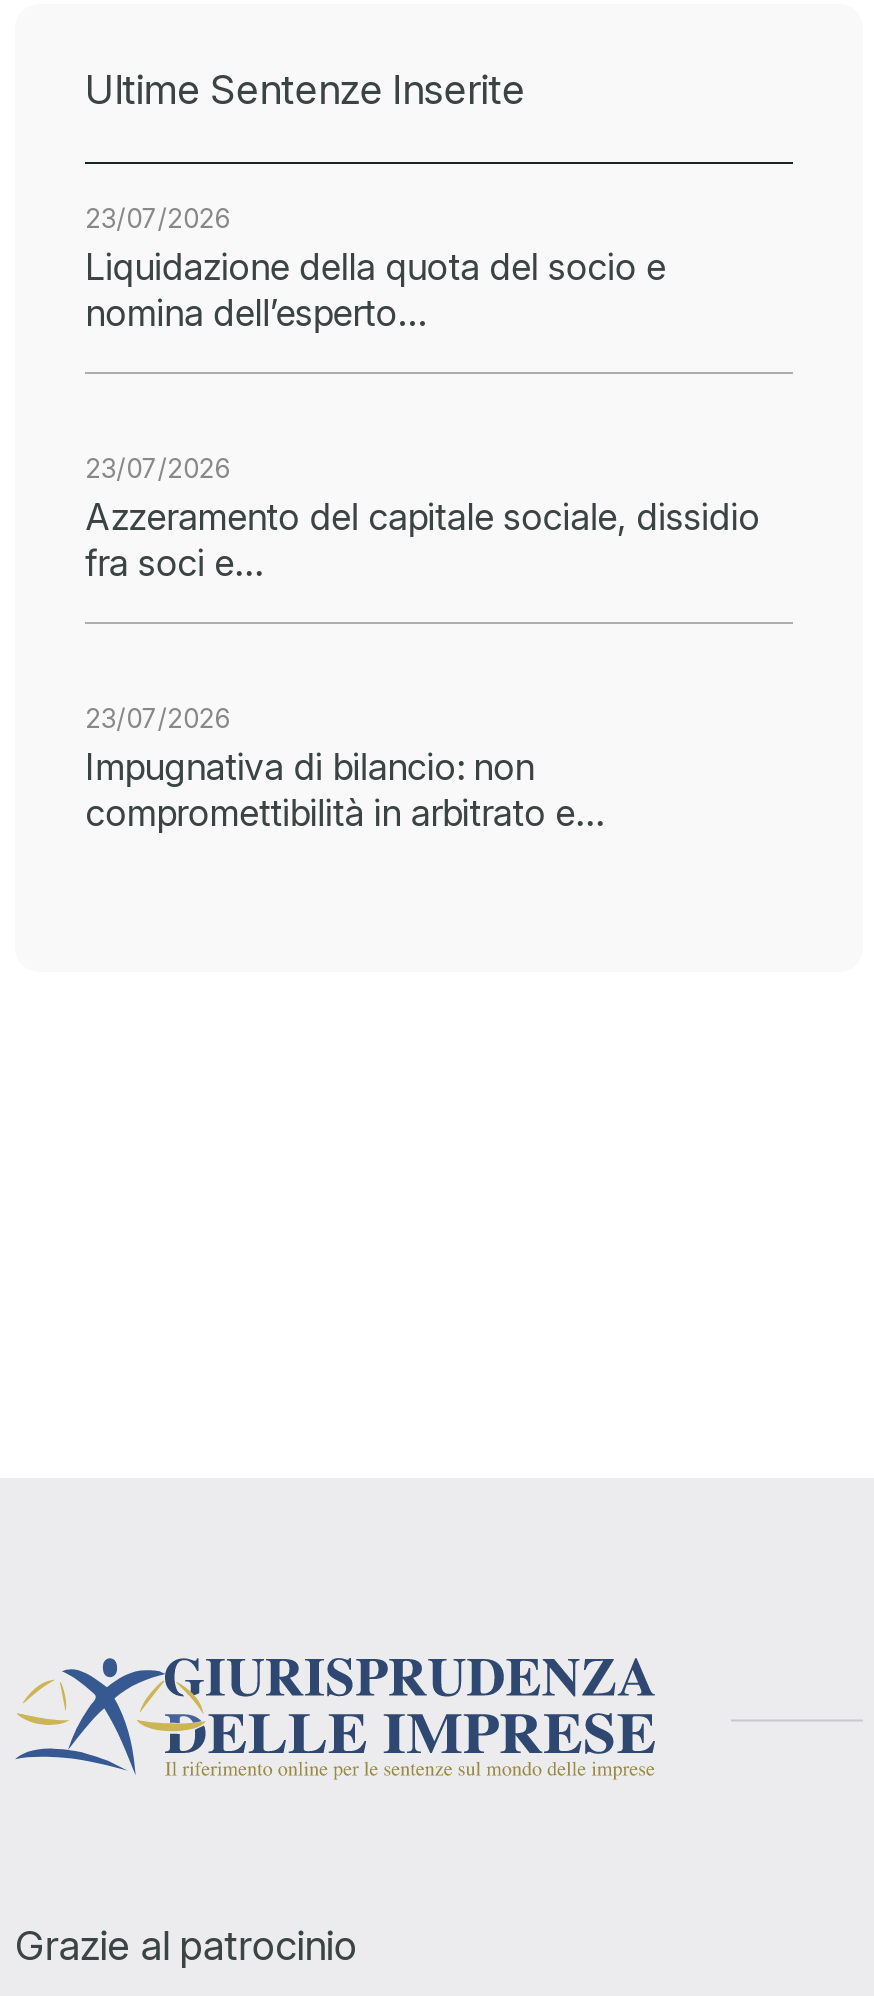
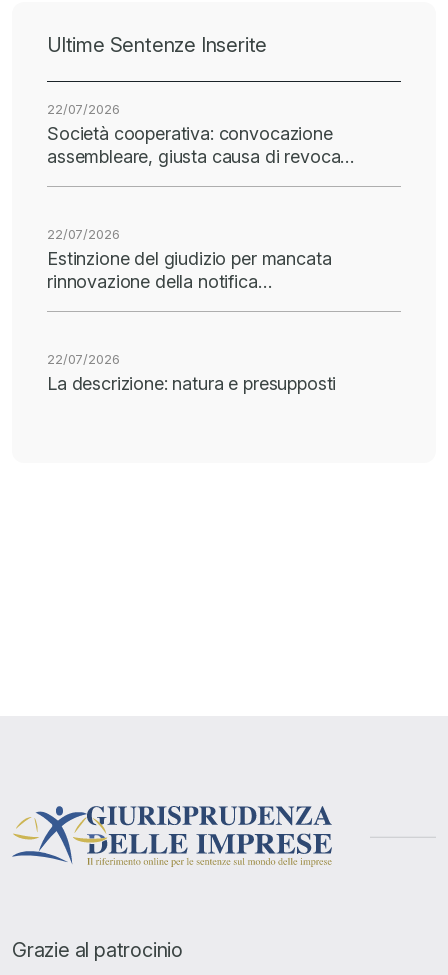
[85,203,665,335] 23/07/2026 | Liquidazione della quota del socio e | nomina dell’esperto… -> [47,101,354,167] 22/07/2026 | Società cooperativa: convocazione | assembleare, giusta causa di revoca…
[85,453,760,585] 23/07/2026 | Azzeramento del capitale sociale, dissidio | fra soci e… -> [47,226,331,292] 22/07/2026 | Estinzione del giudizio per mancata | rinnovazione della notifica…
[85,703,602,835] 23/07/2026 | Impugnativa di bilancio: non | compromettibilità in arbitrato e… -> [47,351,336,394] 22/07/2026 | La descrizione: natura e presupposti

